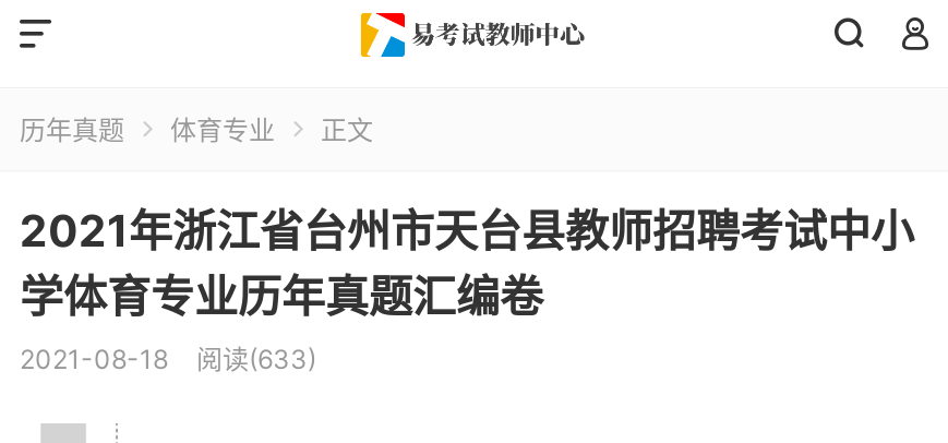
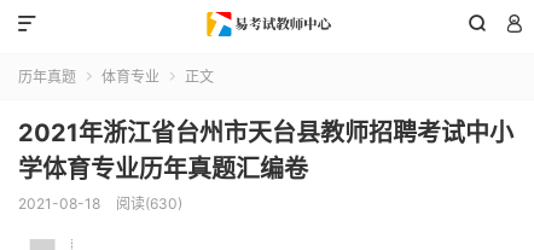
[20,343,316,375] 2021-08-18 阅读(633) -> [18,194,182,213] 2021-08-18 阅读(630)

